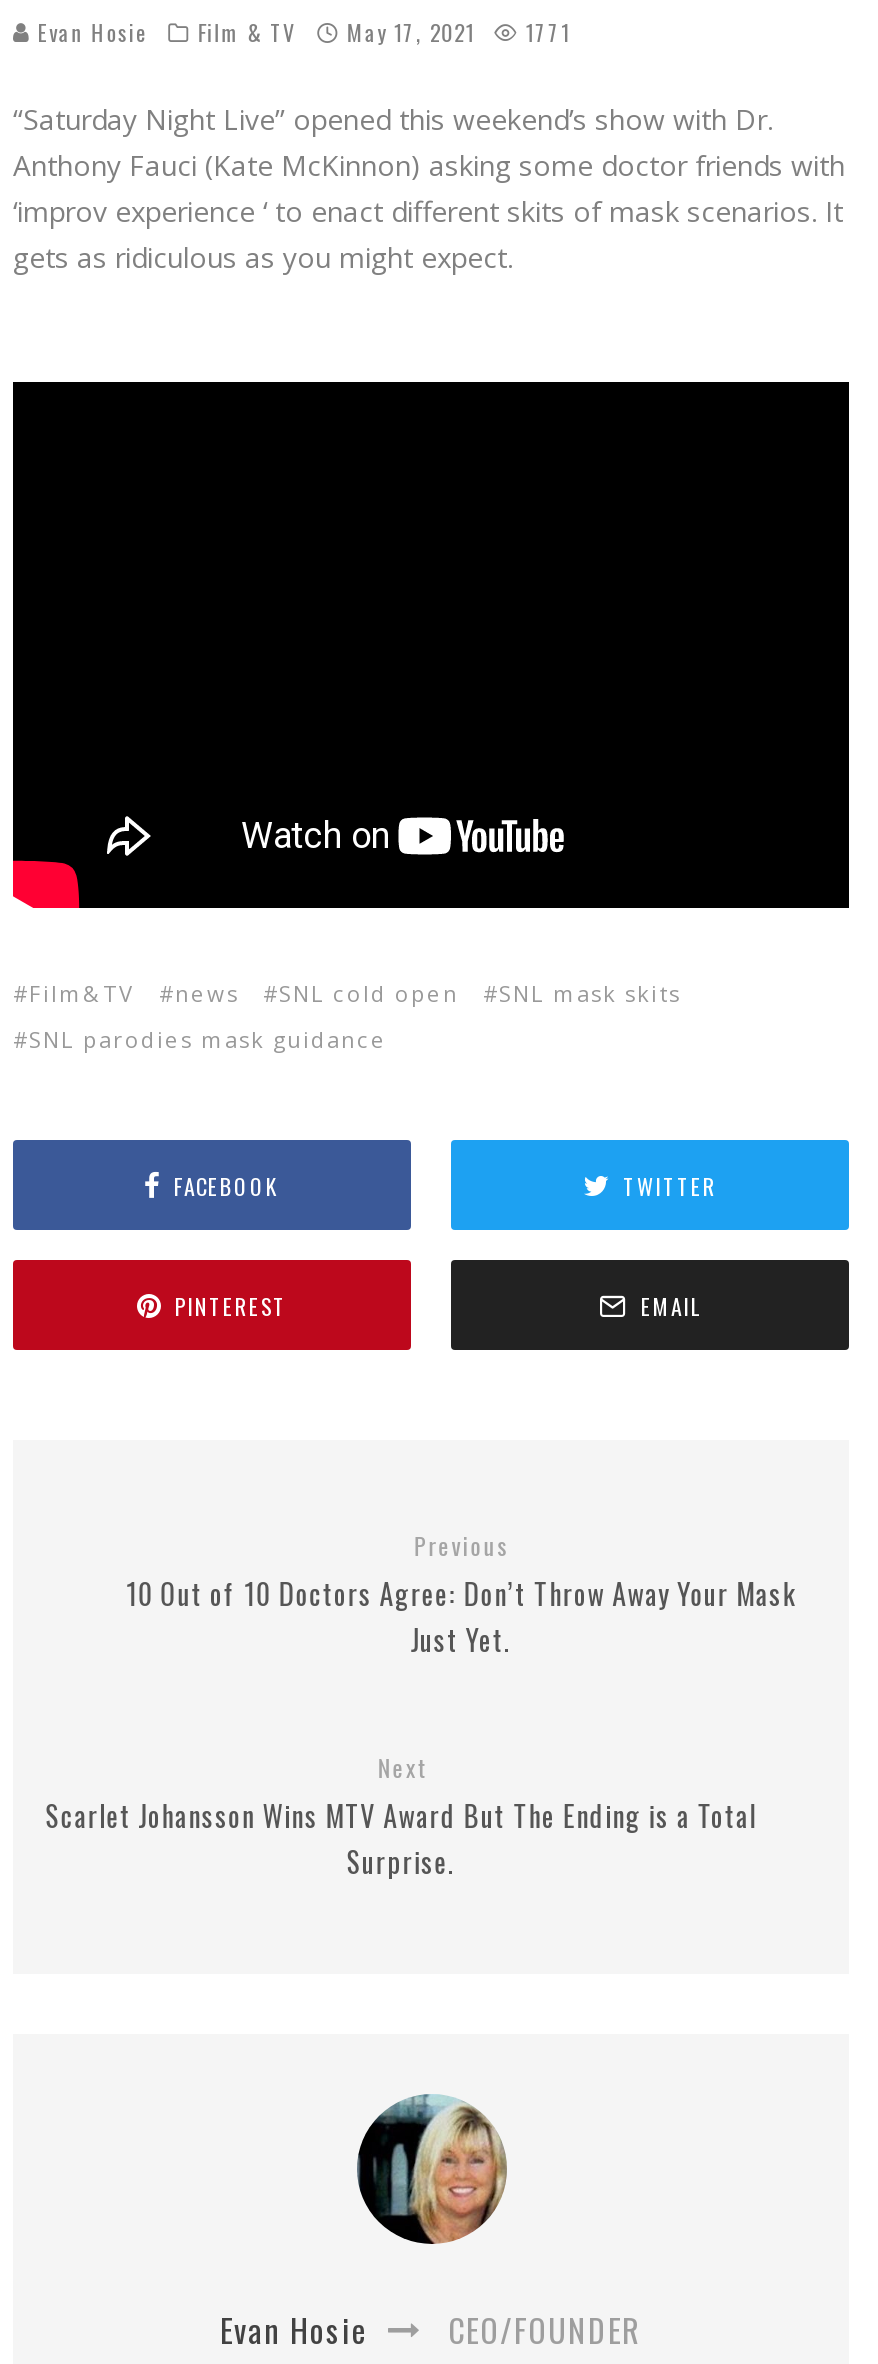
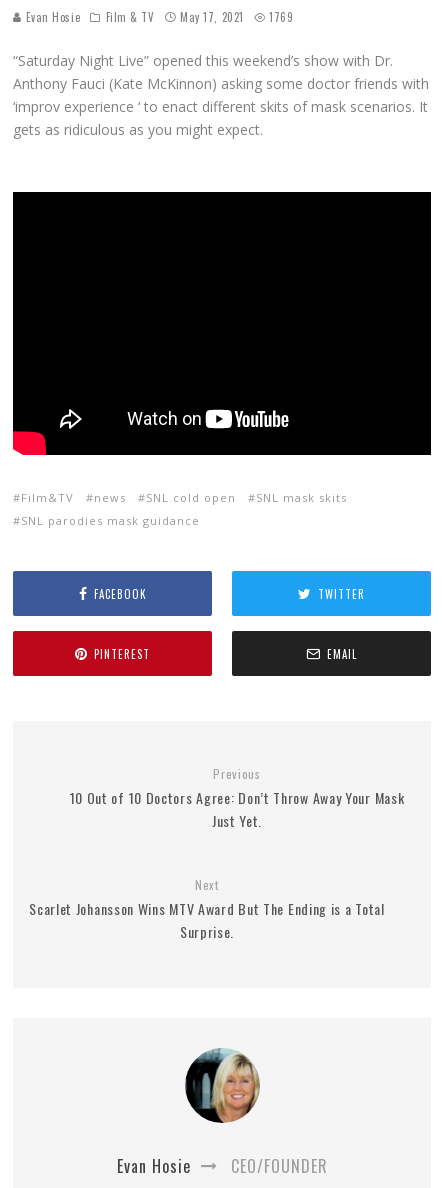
[31,16,570,48] Evan Hosie Film & TV May 17, 2021 1771 -> [22,9,293,25] Evan Hosie Film & TV May 17, 2021 1769

